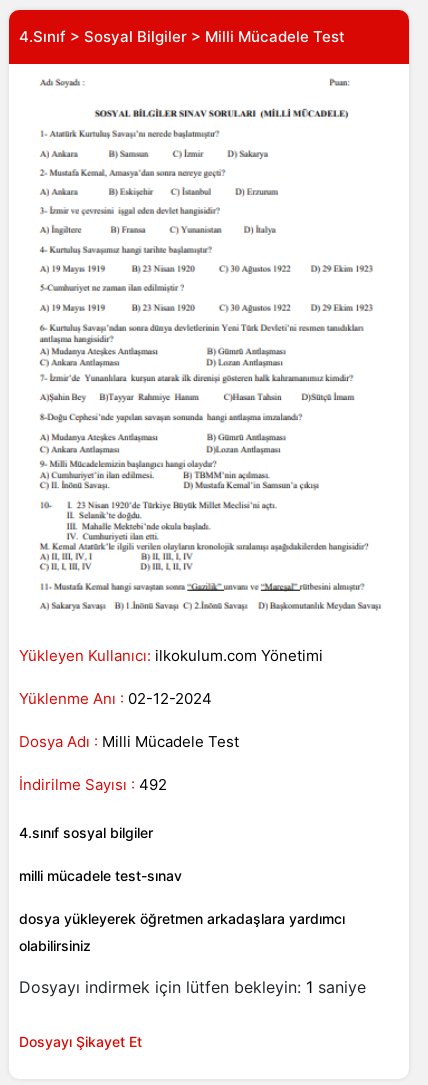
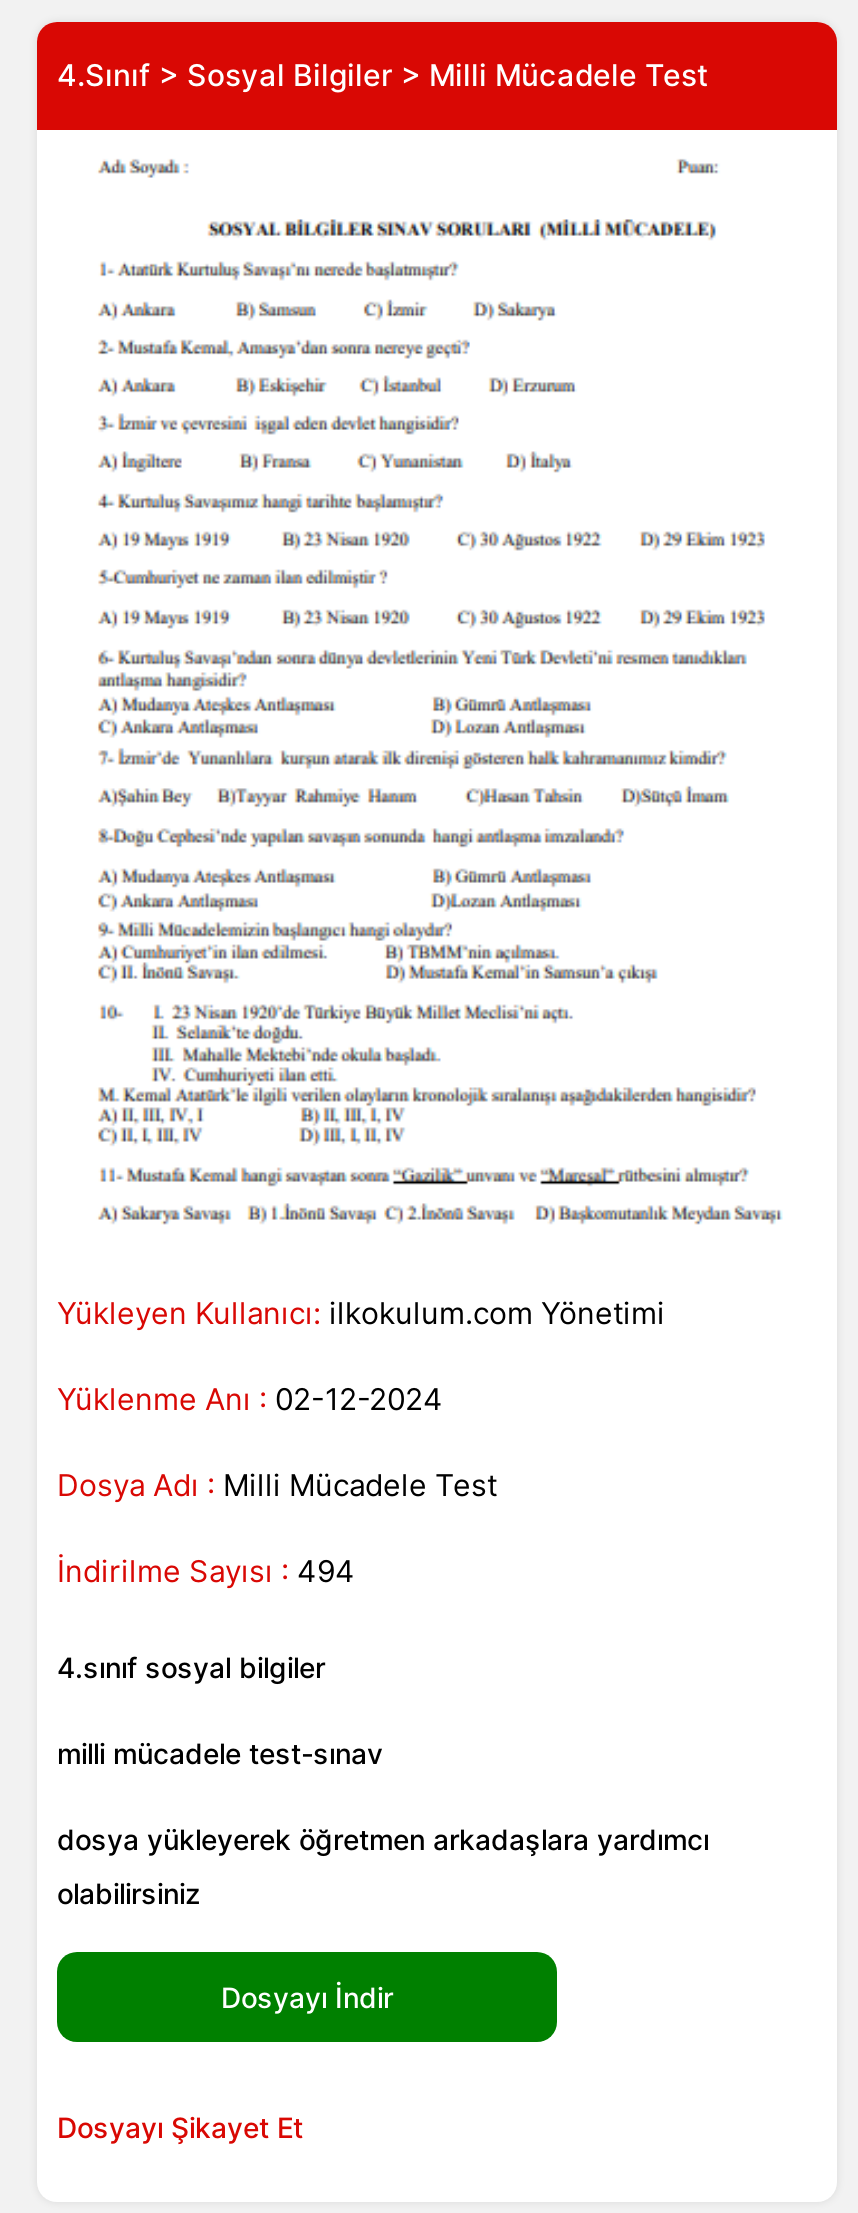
[19,775,167,794] İndirilme Sayısı : 492 -> [57,1552,355,1590] İndirilme Sayısı : 494
[19,977,366,997] Dosyayı indirmek için lütfen bekleyin: 1 saniye -> [221,1980,393,2014] Dosyayı İndir

